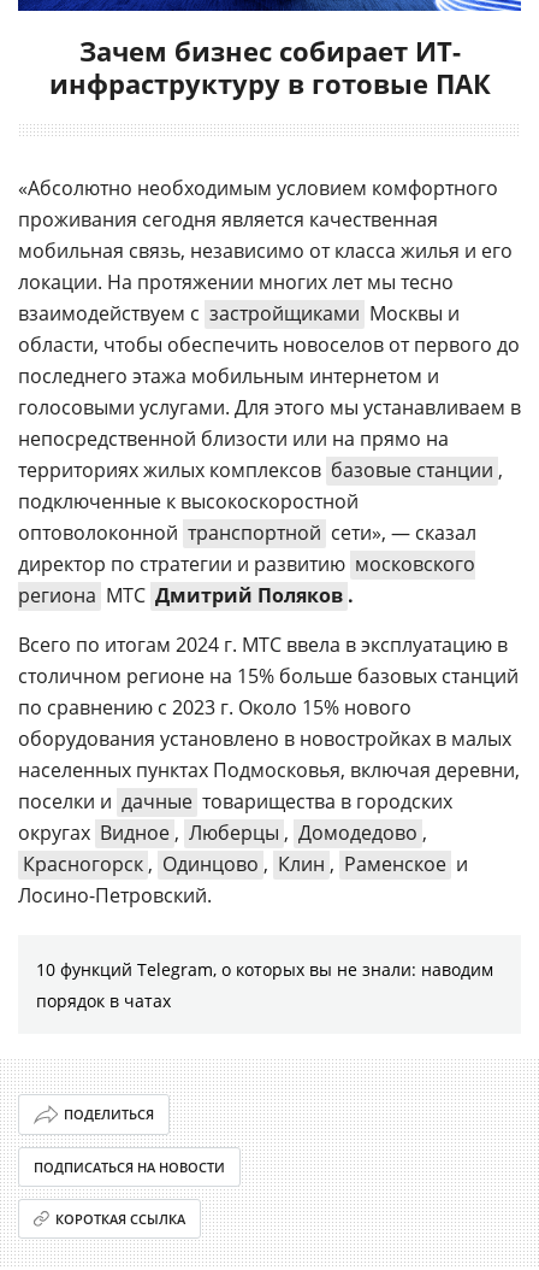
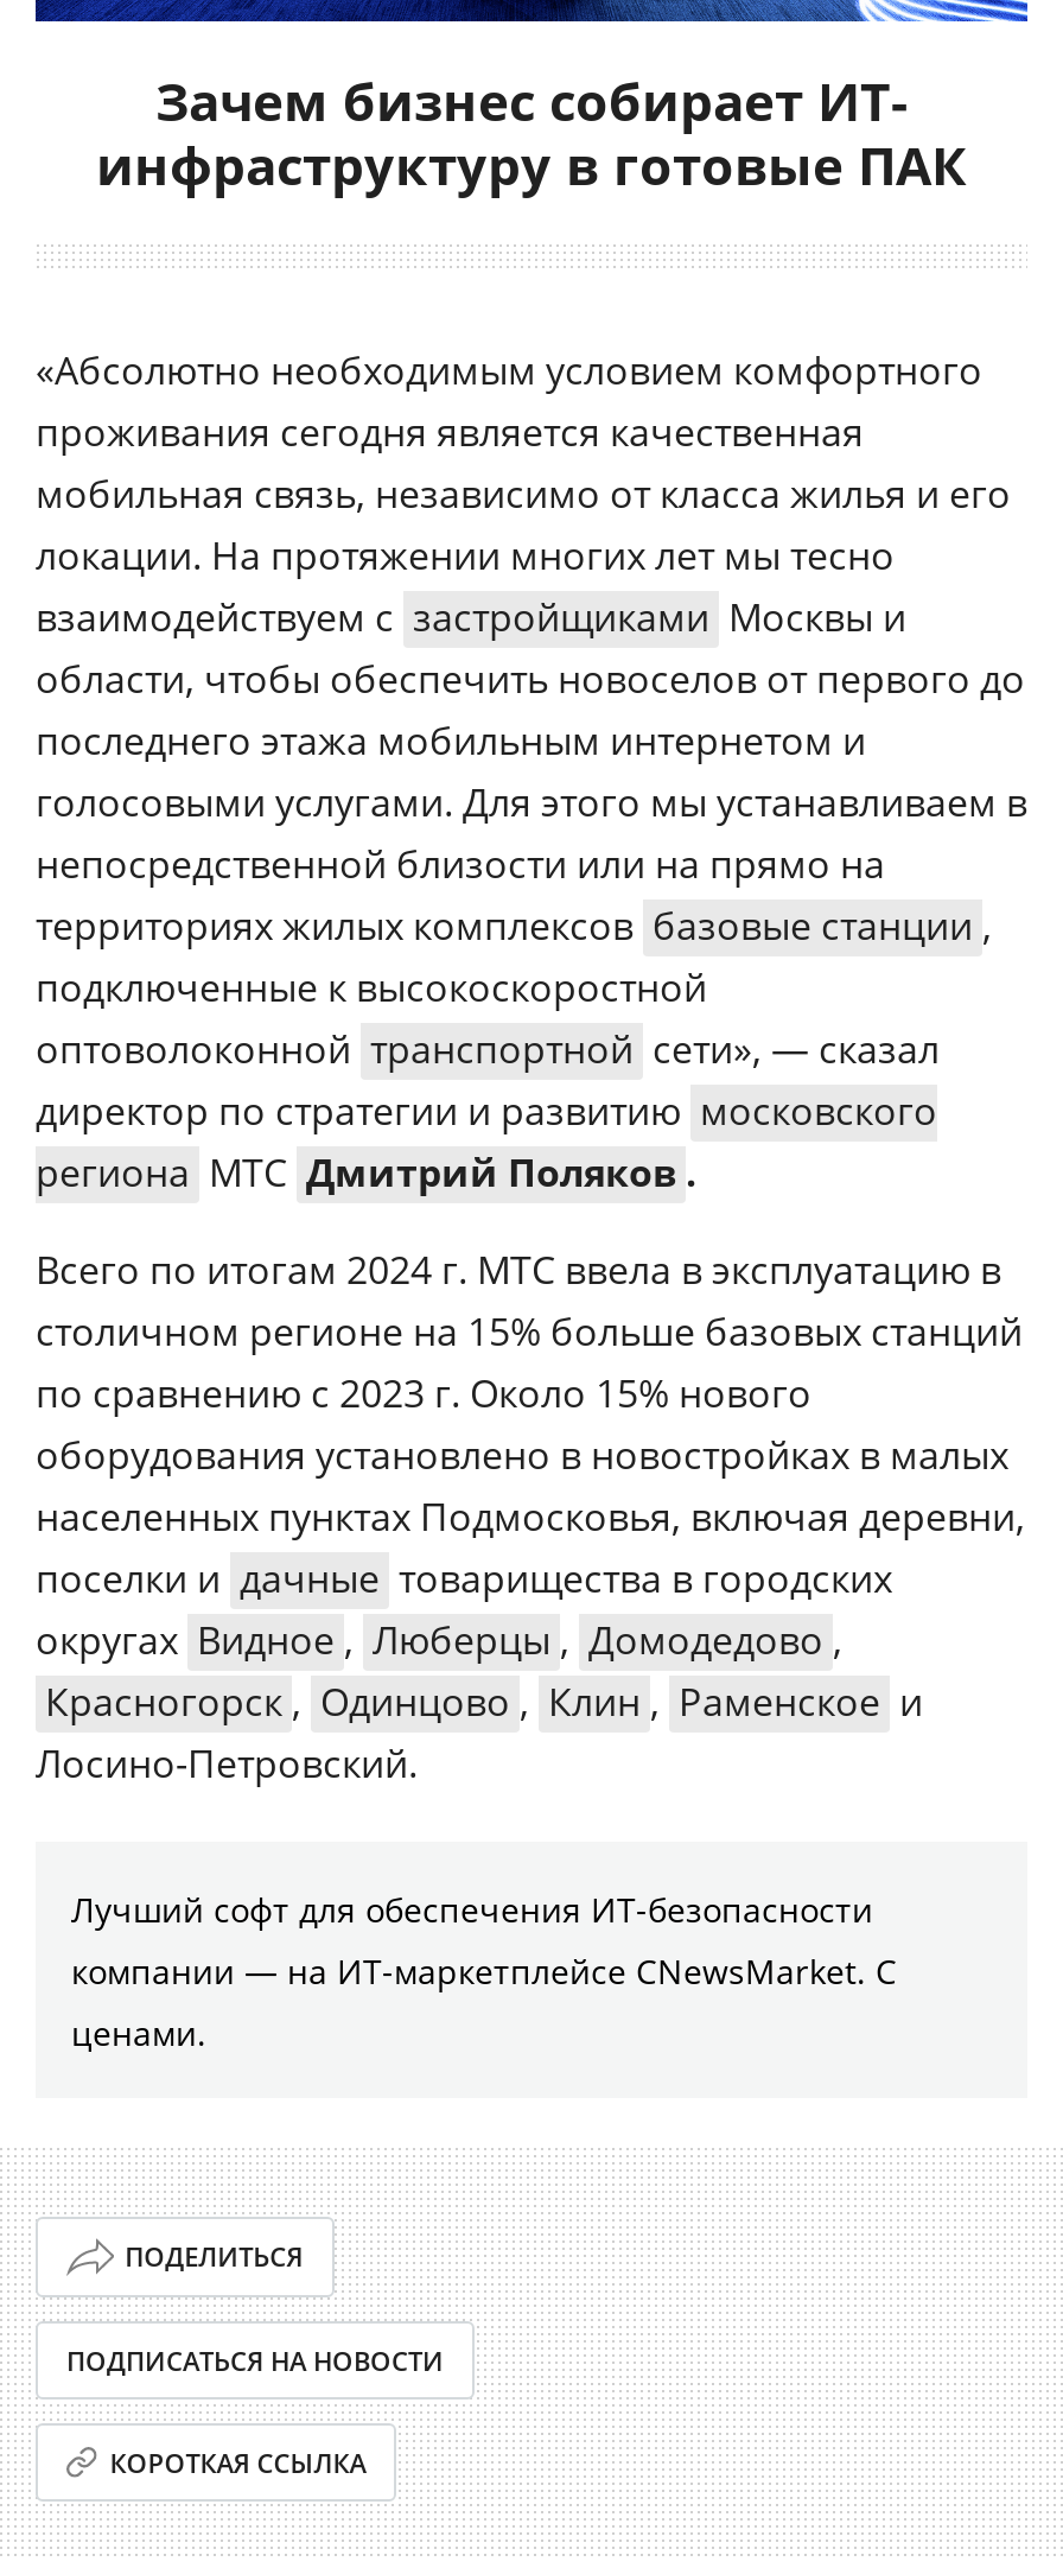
[36,958,493,1012] 10 функций Telegram, о которых вы не знали: наводим | порядок в чатах -> [71,1886,897,2055] Лучший софт для обеспечения ИТ-безопасности | компании ― на ИТ-маркетплейсе CNewsMarket. С | ценами.

